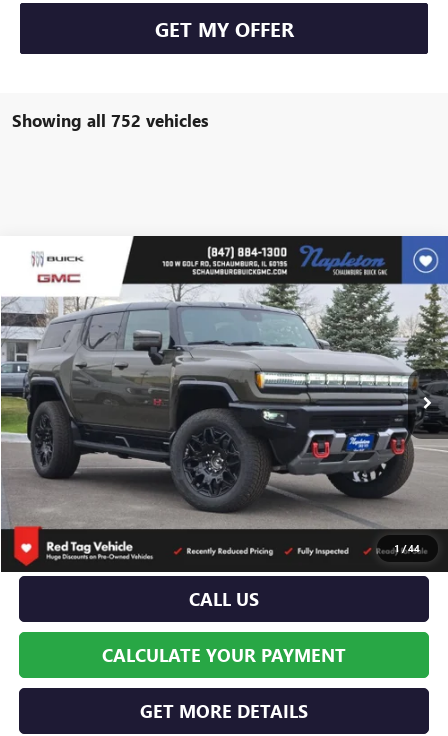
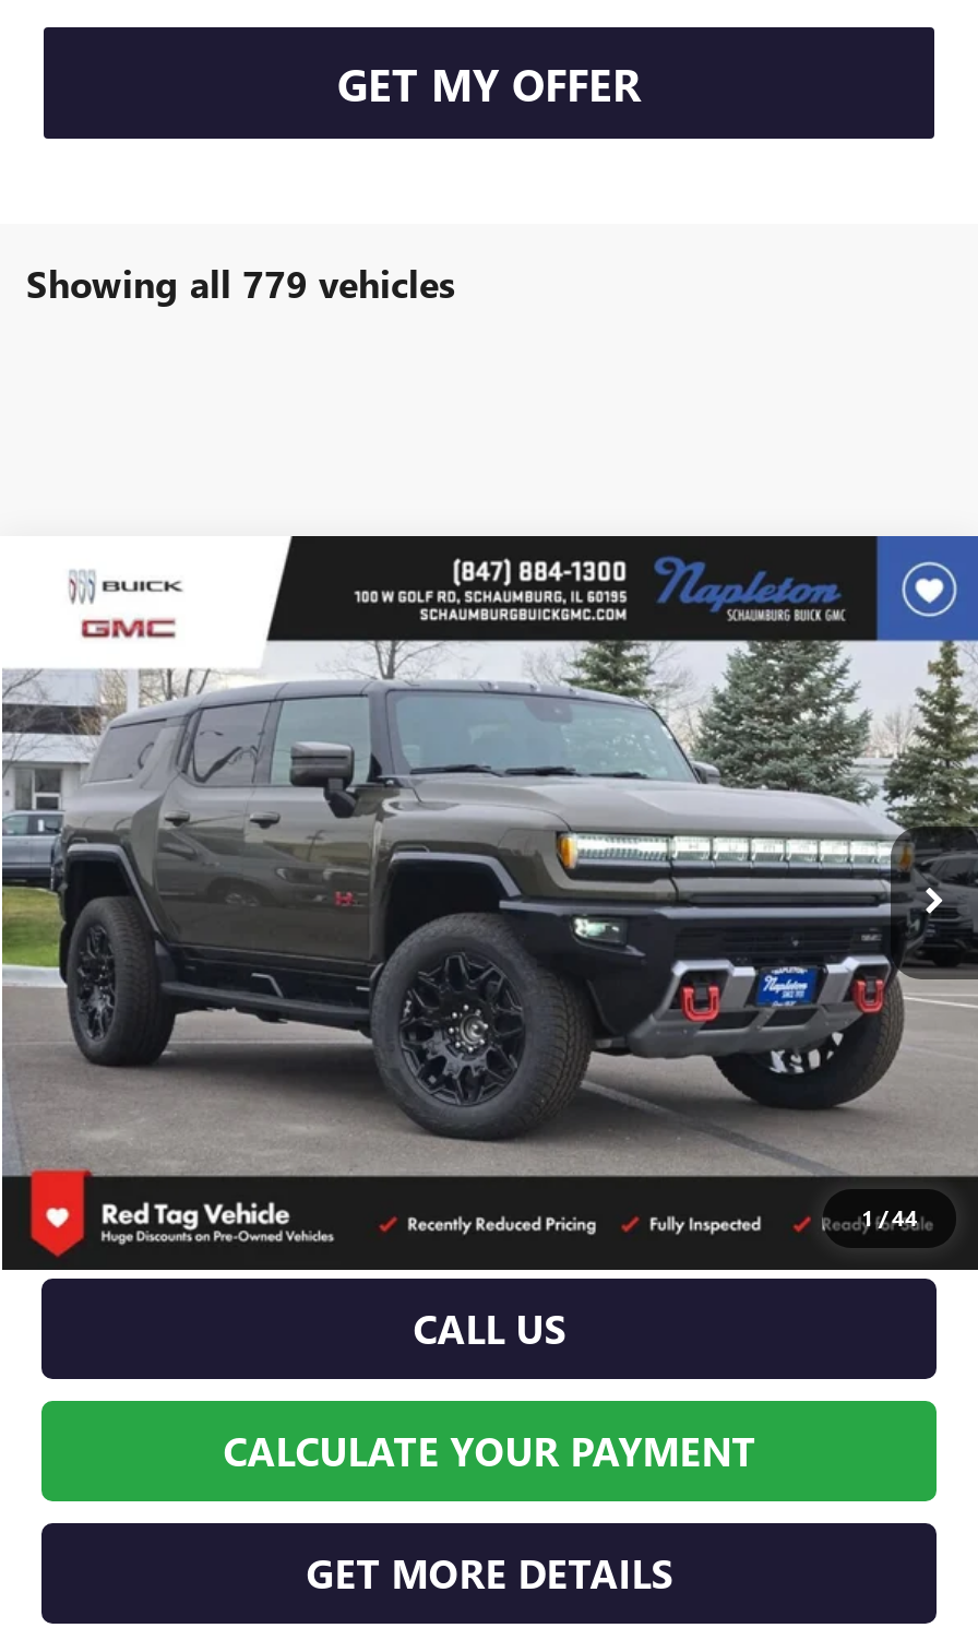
[12,109,208,131] Showing all 752 vehicles -> [26,260,454,308] Showing all 779 vehicles

